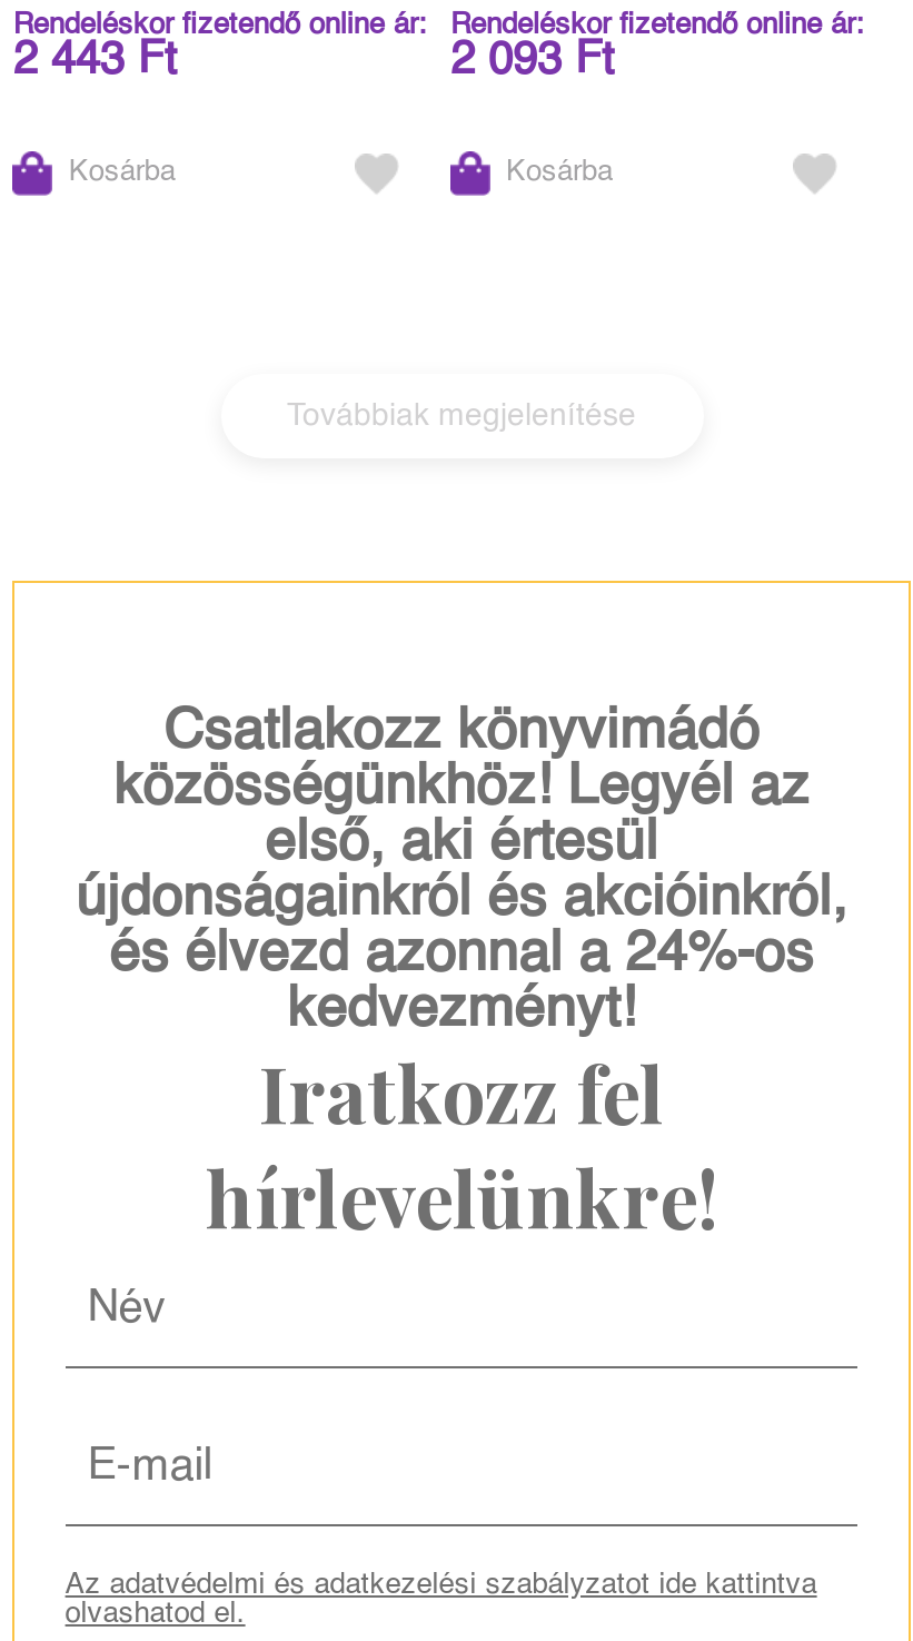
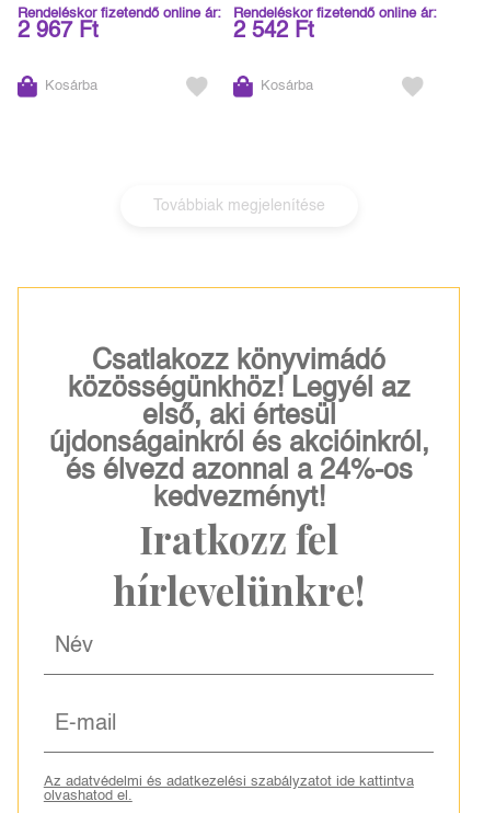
[13,40,178,85] 2 443 Ft -> [18,21,99,43] 2 967 Ft
[450,40,615,85] 2 093 Ft -> [233,21,314,43] 2 542 Ft

